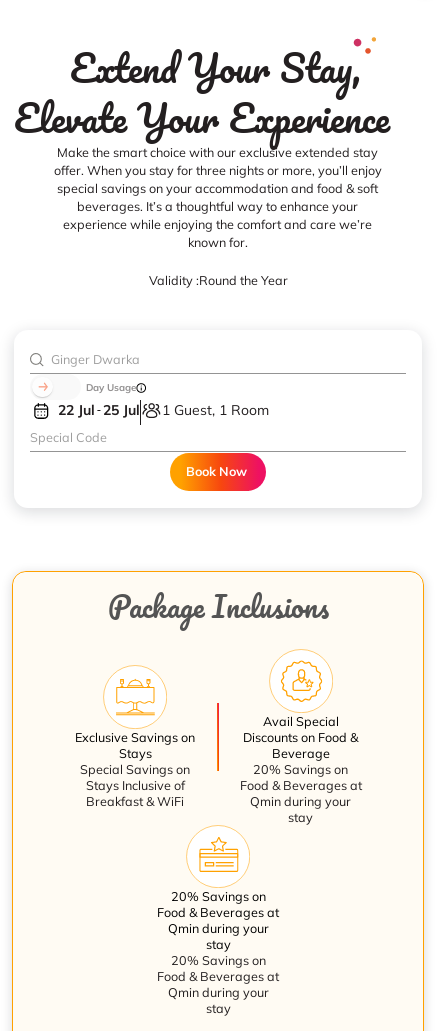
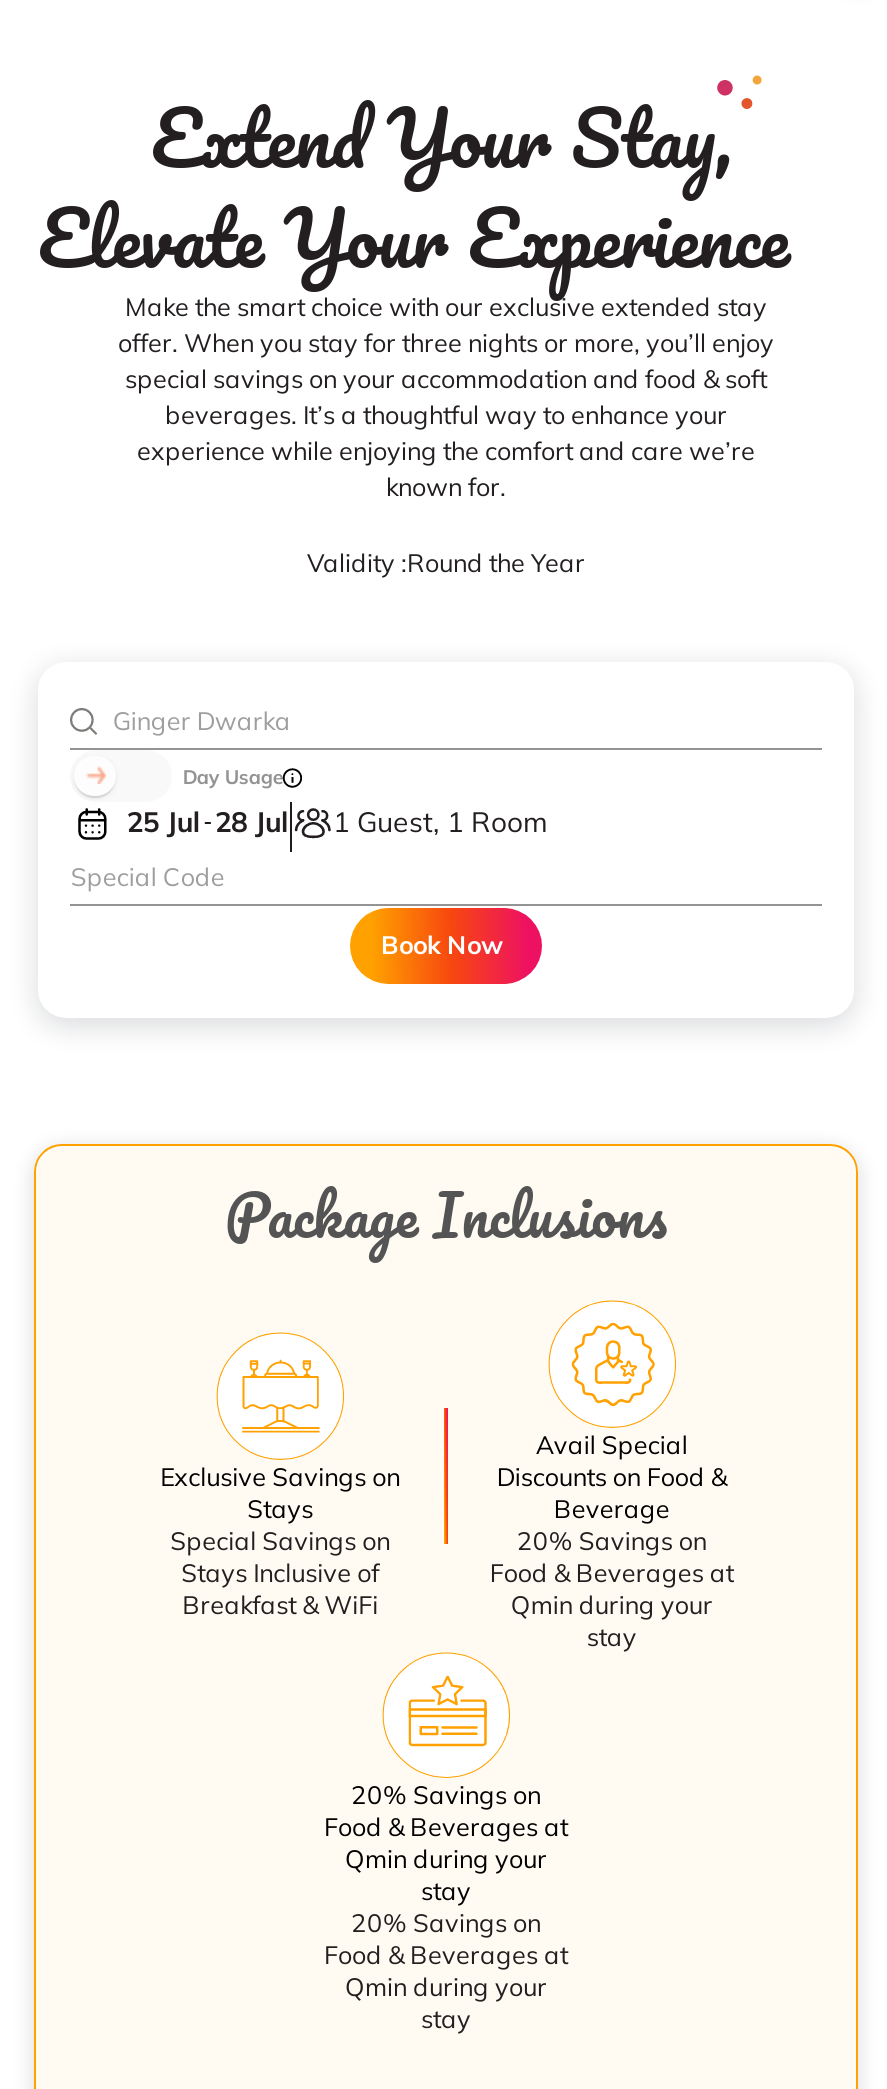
[58,401,268,419] 22 Jul 25 Jul 1 Guest, 1 Room -> [127,804,547,840] 25 Jul 28 Jul 1 Guest, 1 Room

